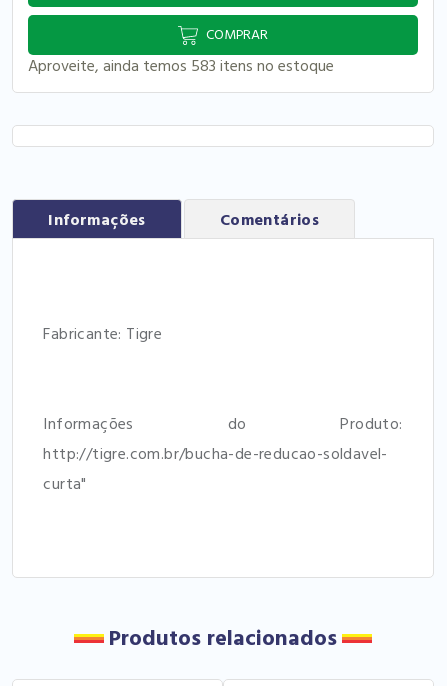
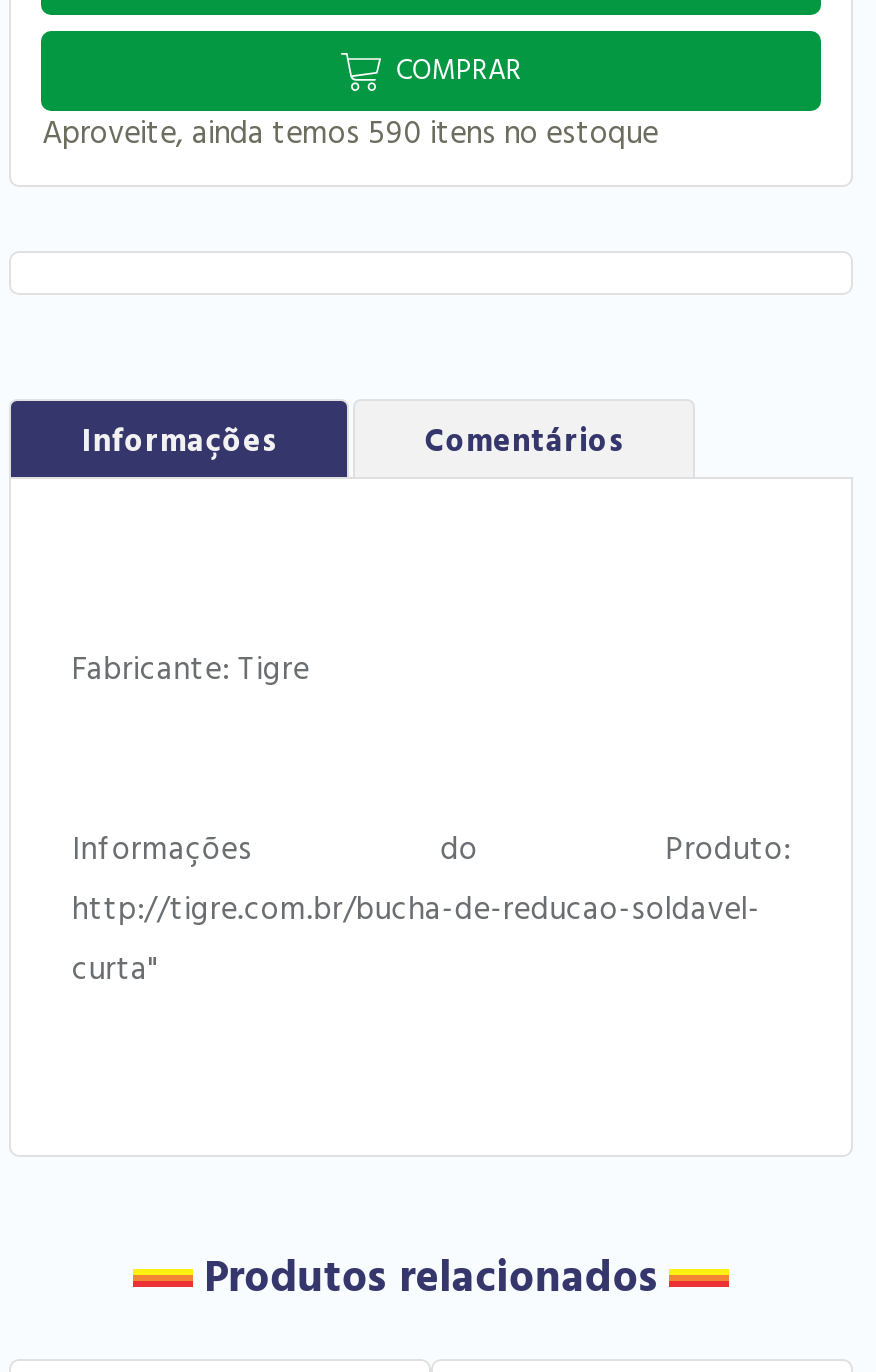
[28,55,334,77] Aproveite, ainda temos 583 itens no estoque -> [42,111,658,155] Aproveite, ainda temos 590 itens no estoque

